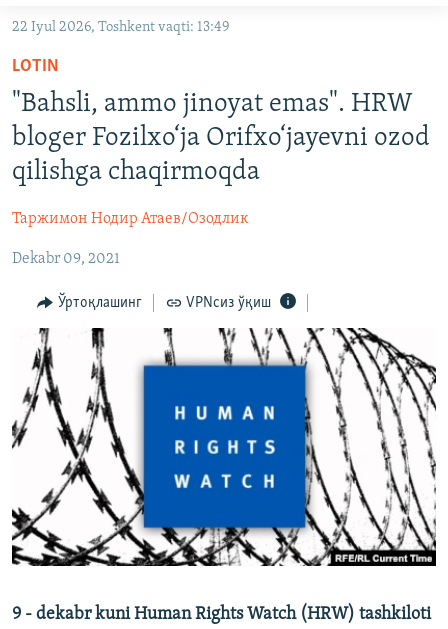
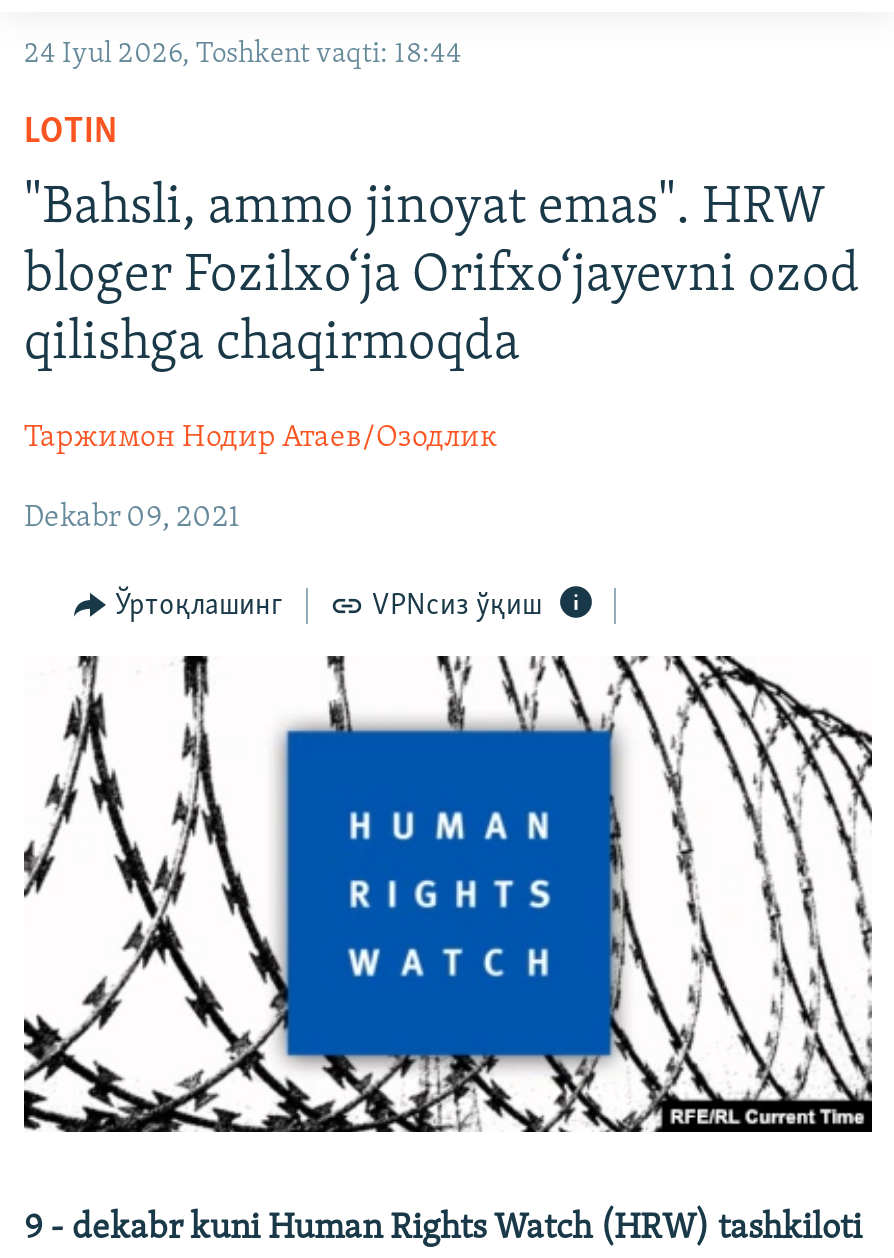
[12,20,230,35] 22 Iyul 2026, Toshkent vaqti: 13:49 -> [24,40,462,70] 24 Iyul 2026, Toshkent vaqti: 18:44

